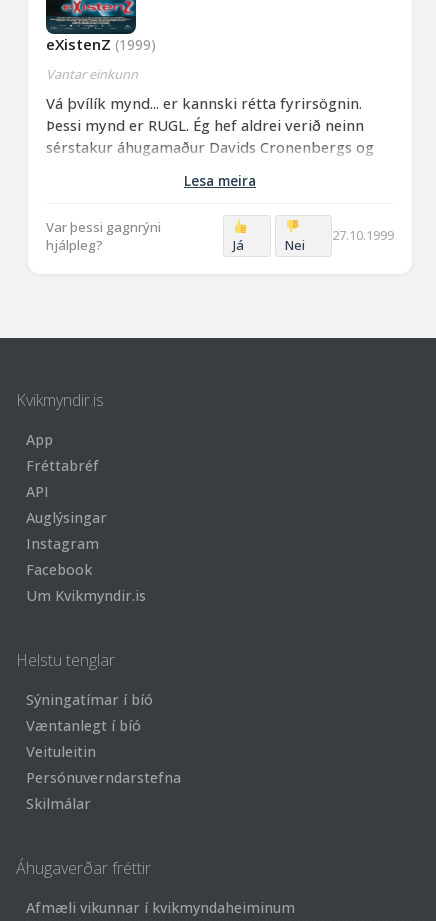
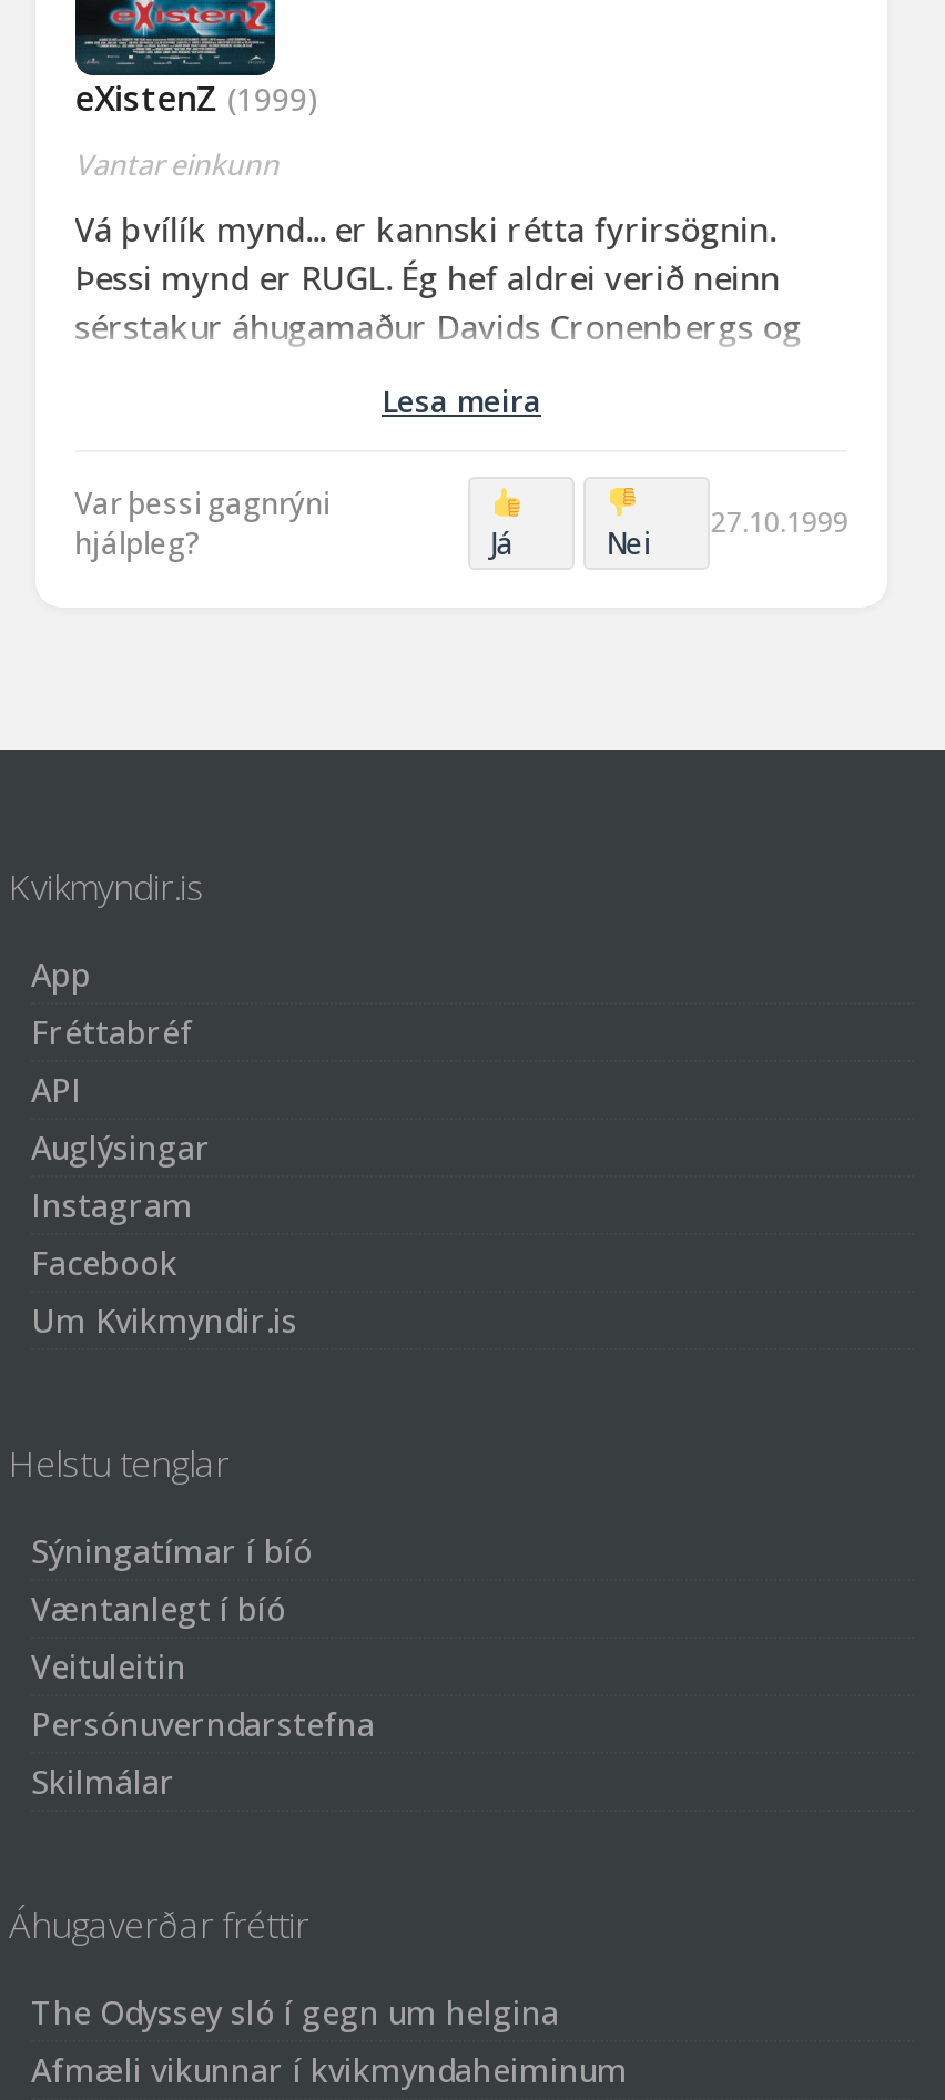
none -> [31,1991,559,2033] The Odyssey sló í gegn um helgina

